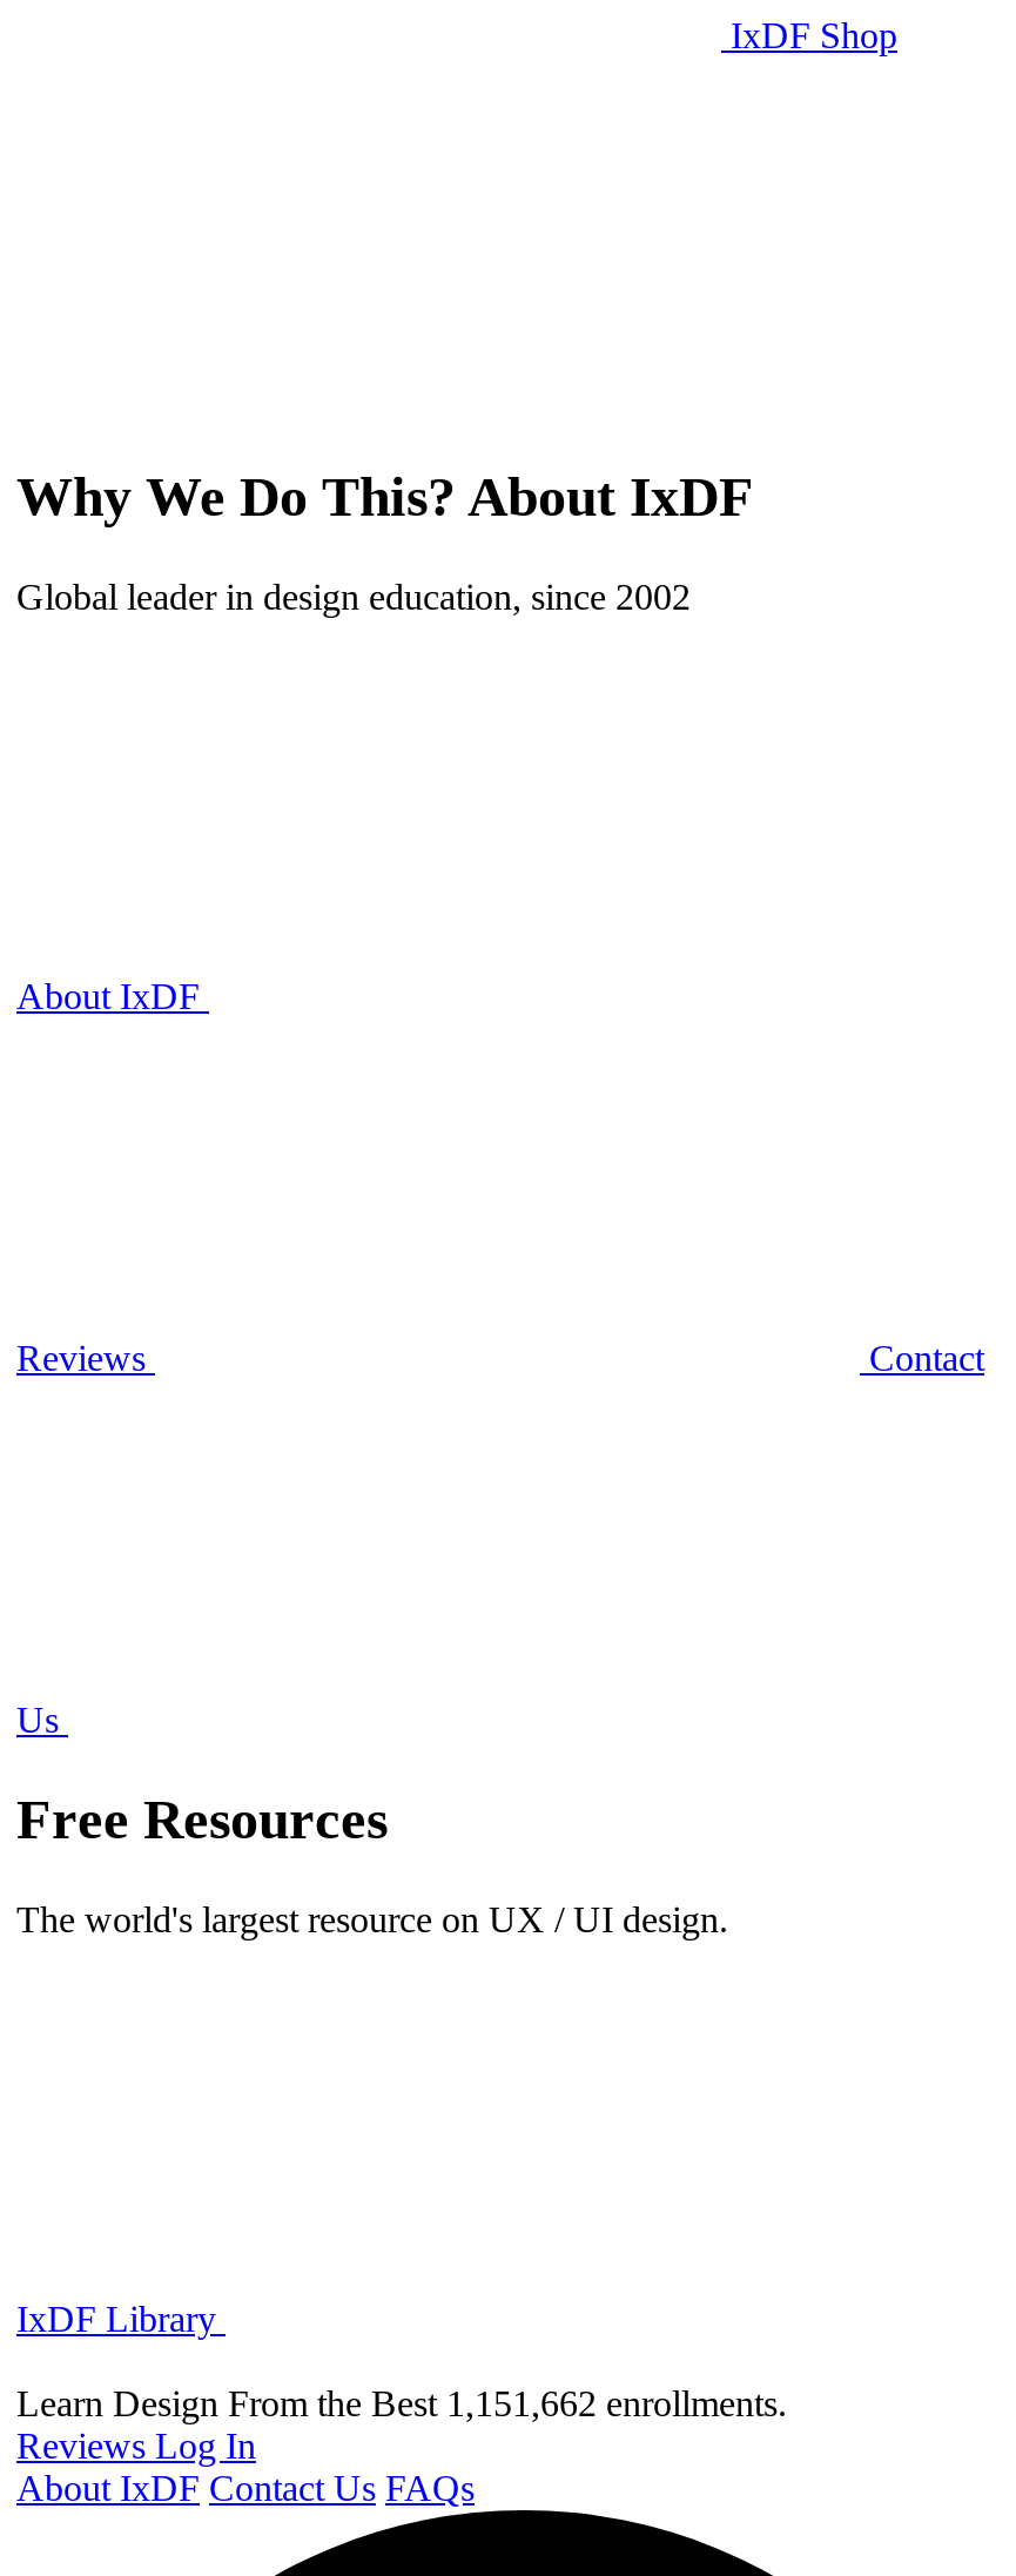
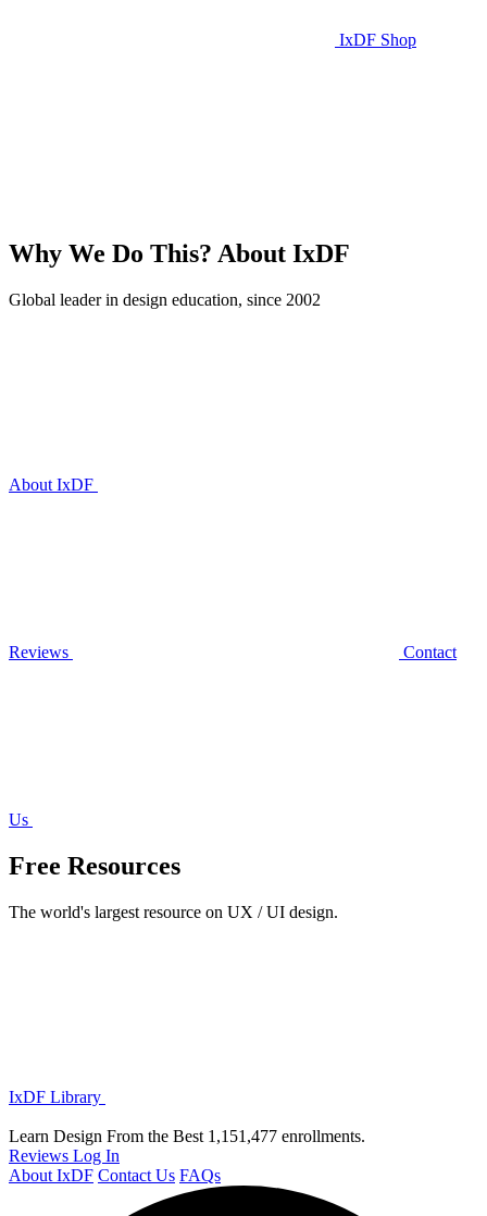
[16,2383,787,2423] Learn Design From the Best 1,151,662 enrollments. -> [9,1126,365,1145] Learn Design From the Best 1,151,477 enrollments.

